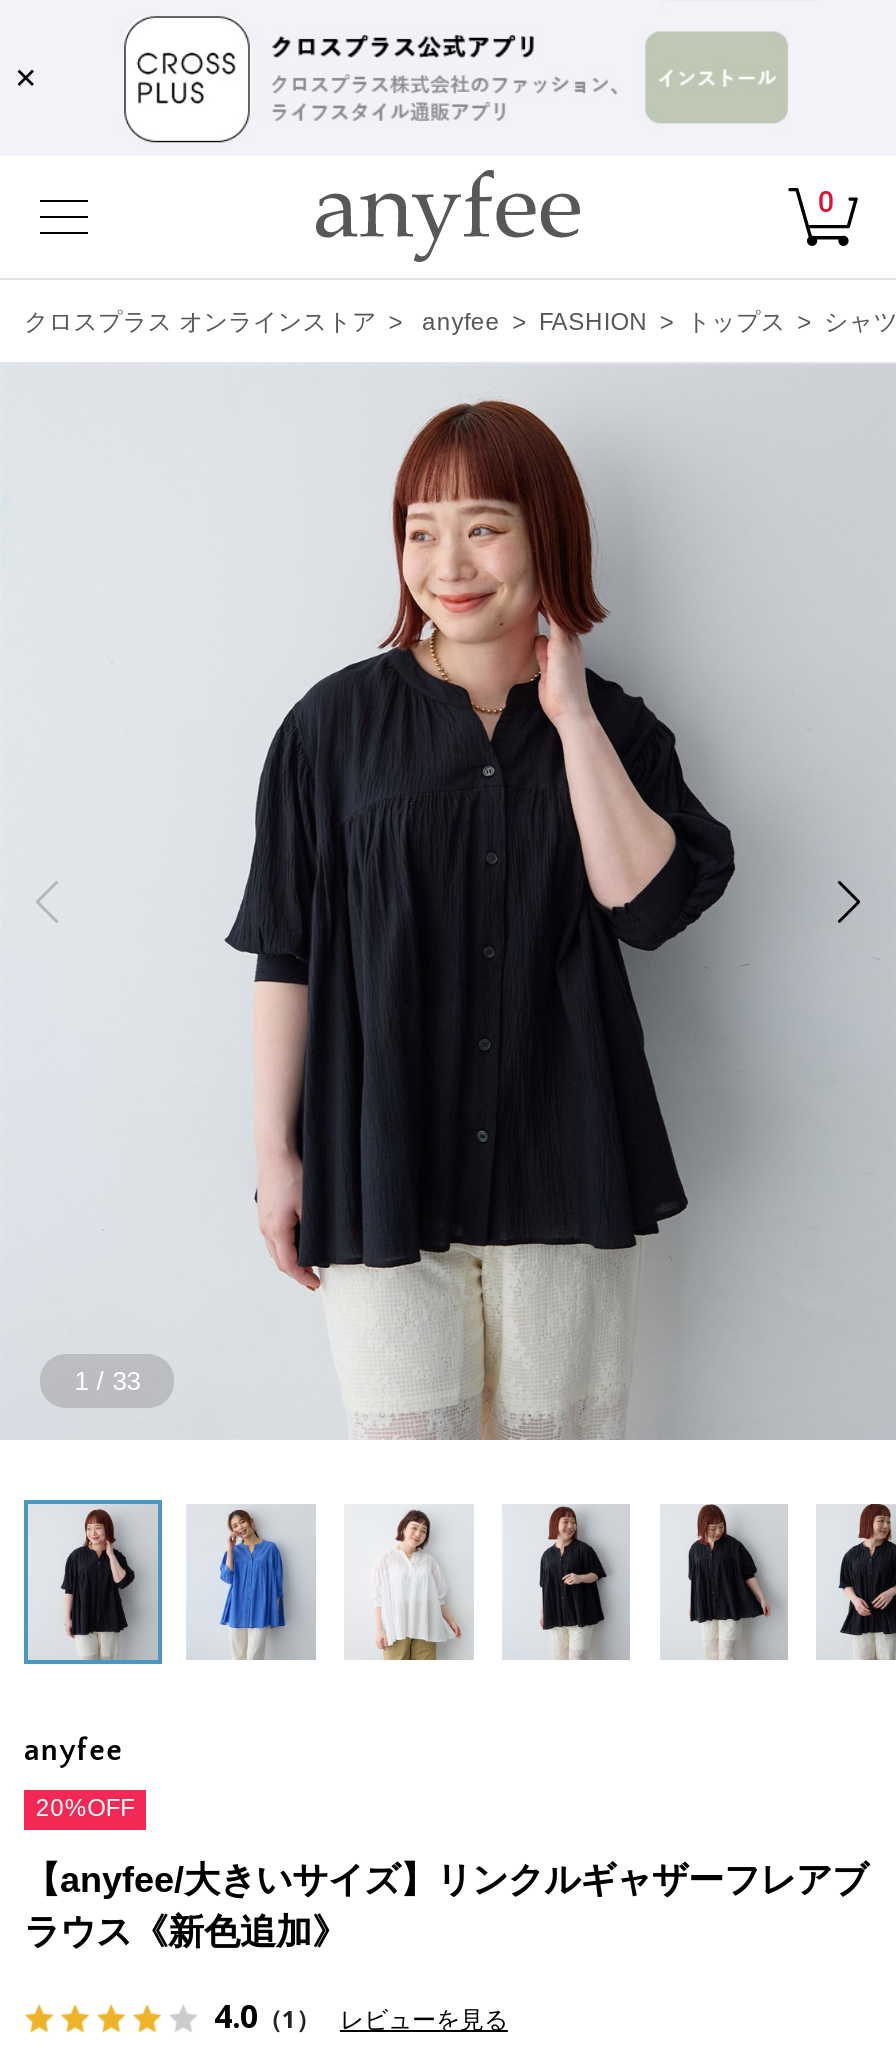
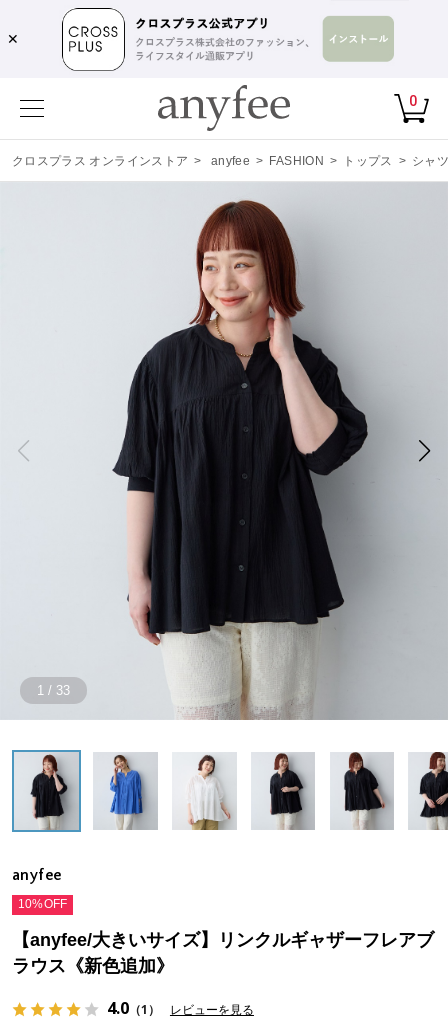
[36,1795,135,1823] 20%OFF -> [18,897,67,911] 10%OFF

